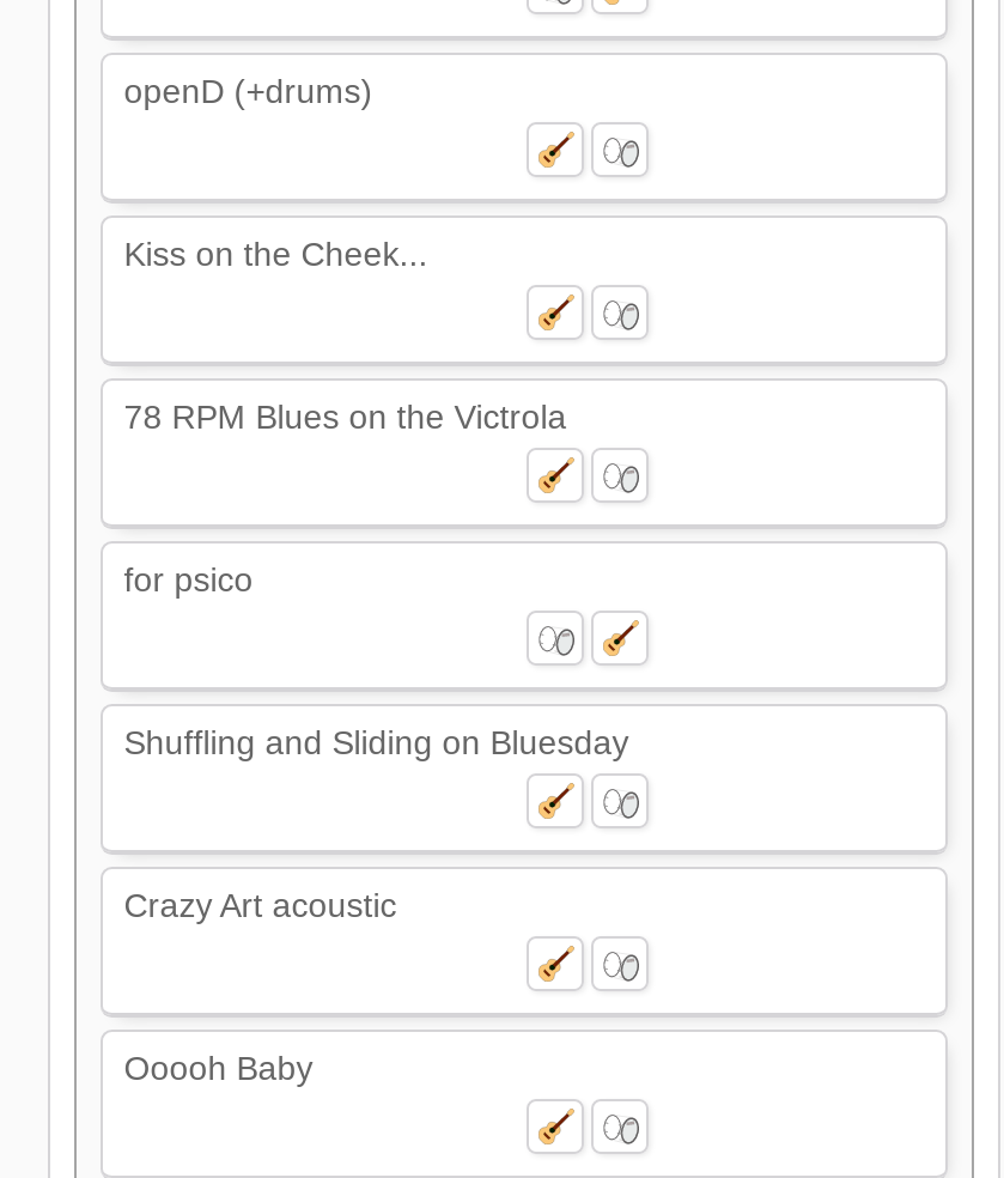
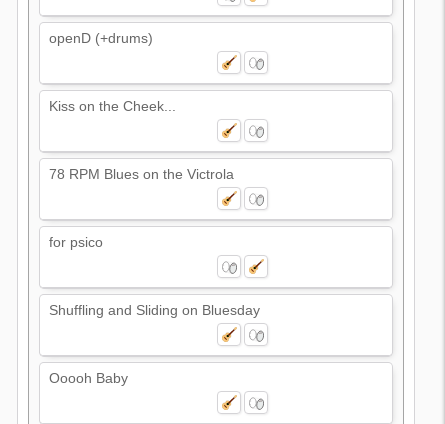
[124,886,397,924] Crazy Art acoustic -> none

